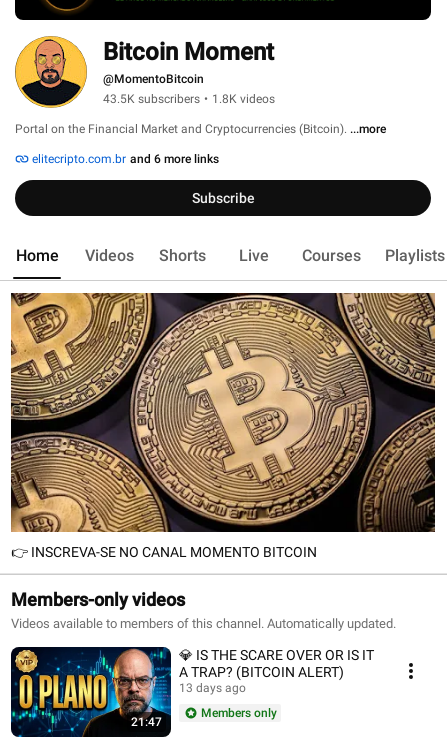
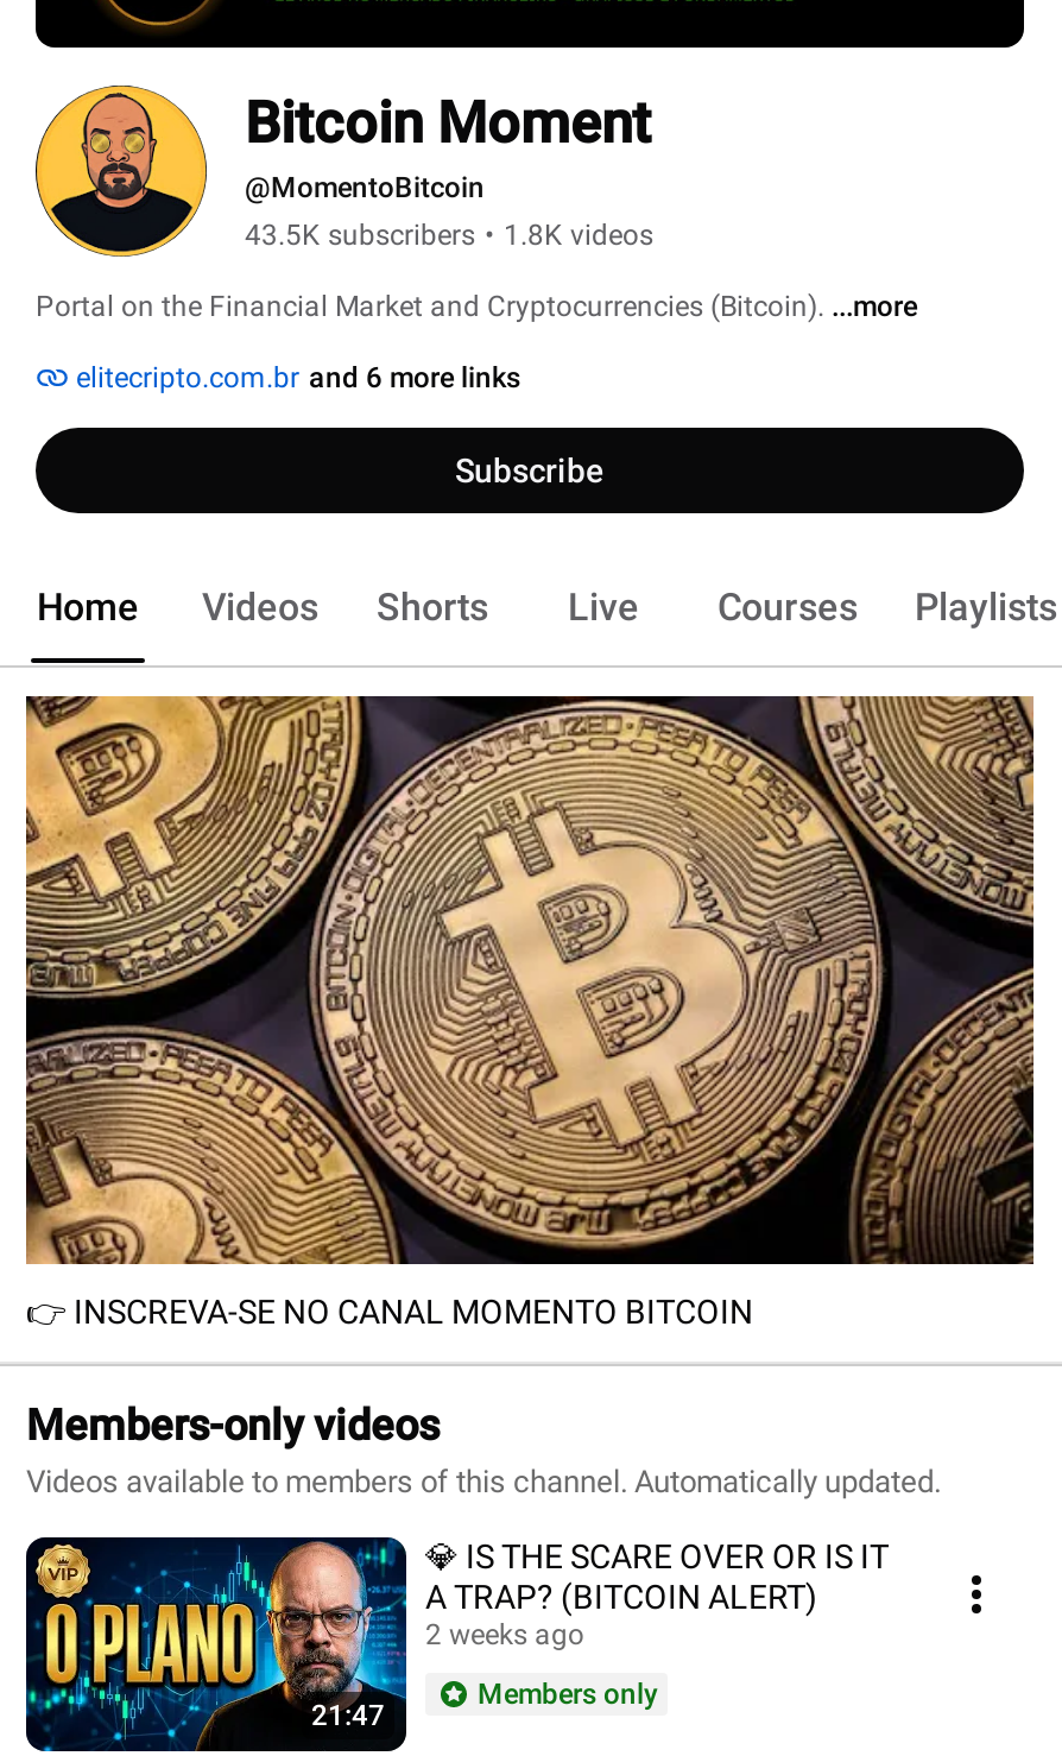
[179,680,246,694] 13 days ago -> [425,1617,584,1650] 2 weeks ago

